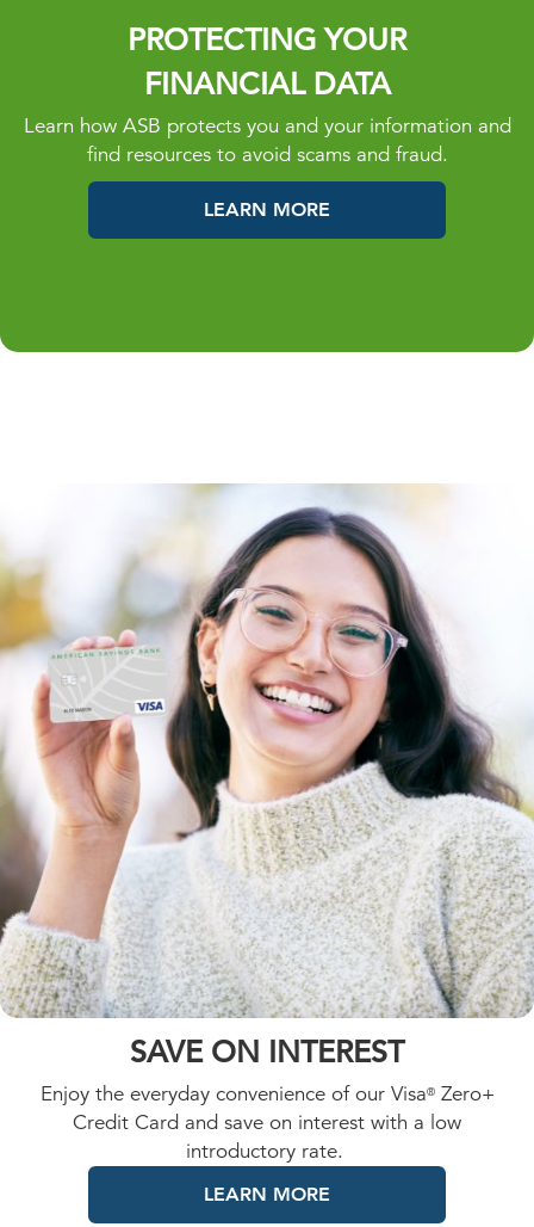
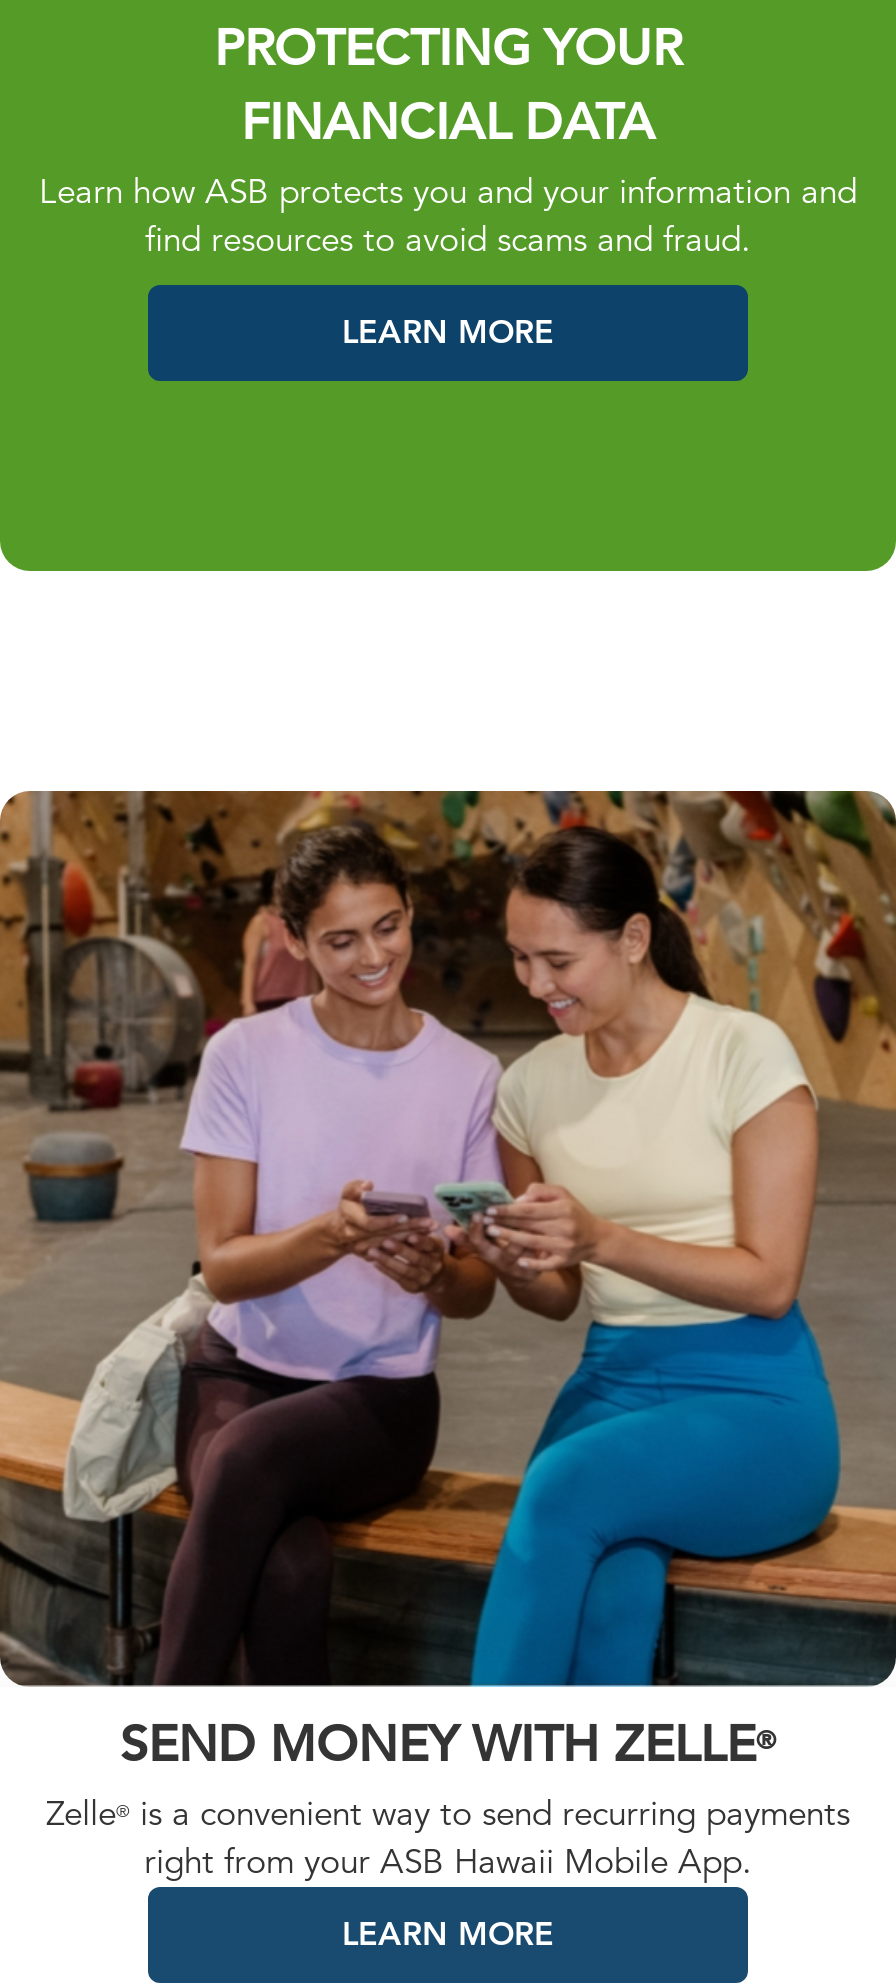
[4,483,530,1164] [image] | SAVE ON INTEREST | Enjoy the everyday convenience of our Visa® Zero+ | Credit Card and save on interest with a low | introductory rate. -> [6,789,890,1883] [image] | SEND MONEY WITH ZELLE® | Zelle® is a convenient way to send recurring payments | right from your ASB Hawaii Mobile App.

